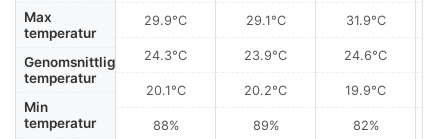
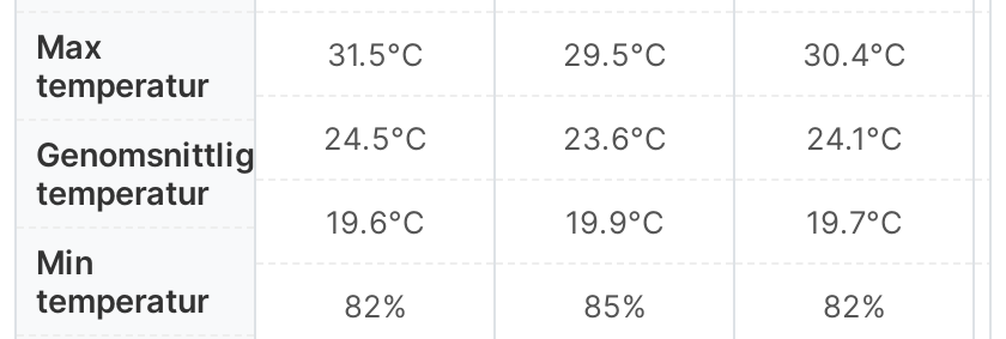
[144,12,187,27] 29.9°C -> [327,36,423,72] 31.5°C
[245,12,285,27] 29.1°C -> [563,36,666,72] 29.5°C
[345,12,385,27] 31.9°C -> [802,36,905,72] 30.4°C
[24,47,187,70] Genomsnittlig 24.3°C -> [36,120,426,174] Genomsnittlig 24.5°C
[244,47,287,62] 23.9°C -> [563,120,666,156] 23.6°C
[344,47,387,62] 24.6°C -> [806,120,902,156] 24.1°C
[145,82,185,97] 20.1°C -> [326,204,424,240] 19.6°C
[244,82,287,97] 20.2°C -> [565,204,663,240] 19.9°C
[345,82,386,97] 19.9°C -> [806,204,902,240] 19.7°C
[152,117,178,132] 88% -> [344,287,406,323] 82%
[252,117,278,132] 89% -> [583,287,646,323] 85%

